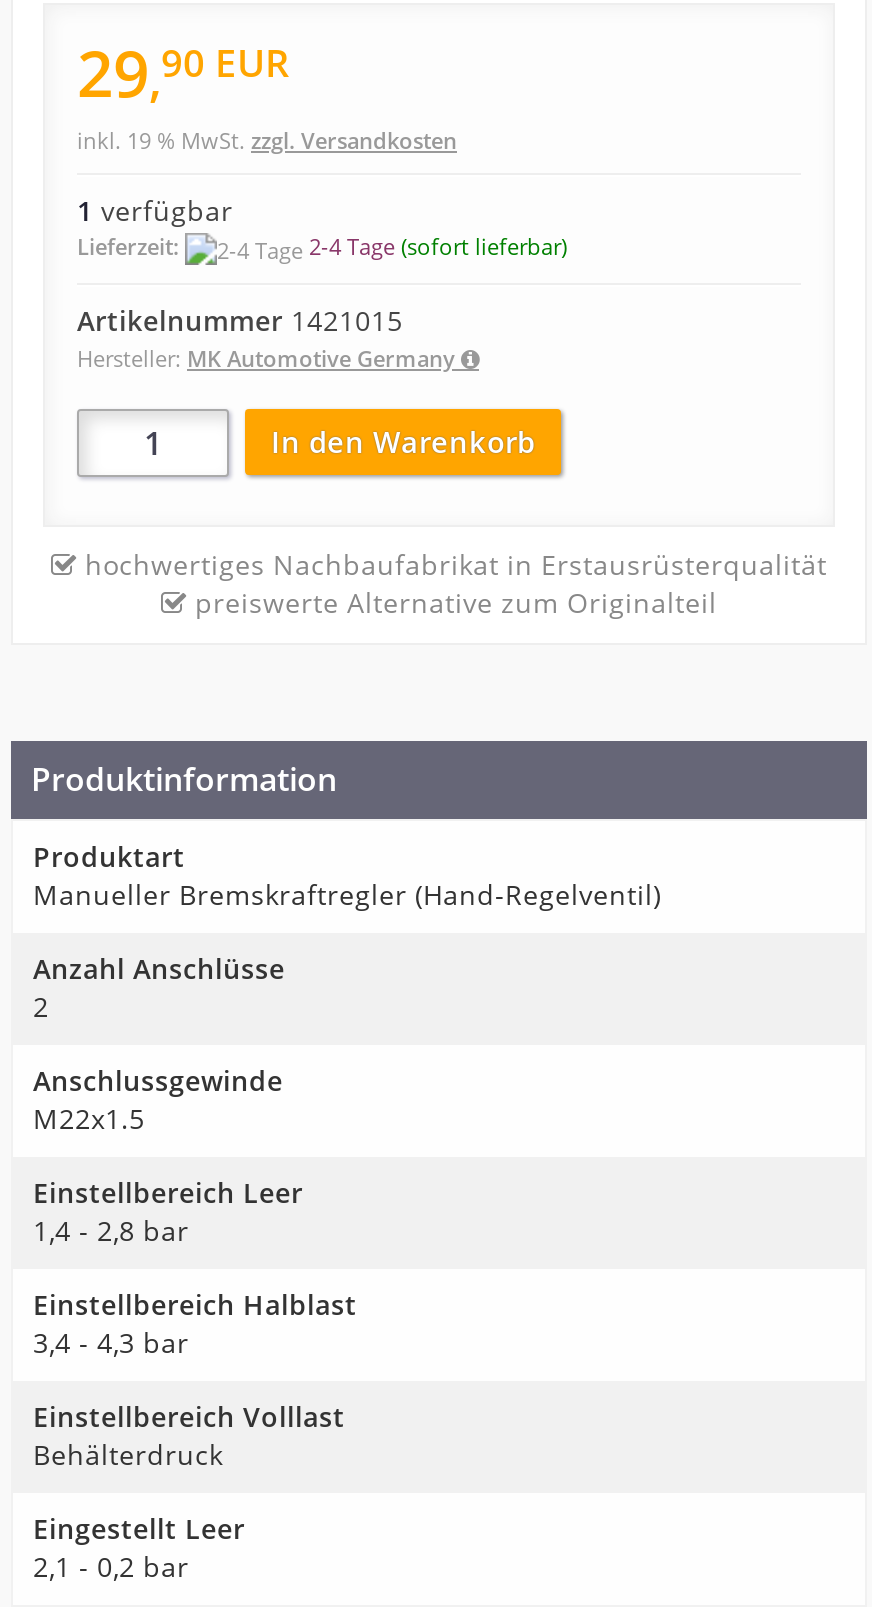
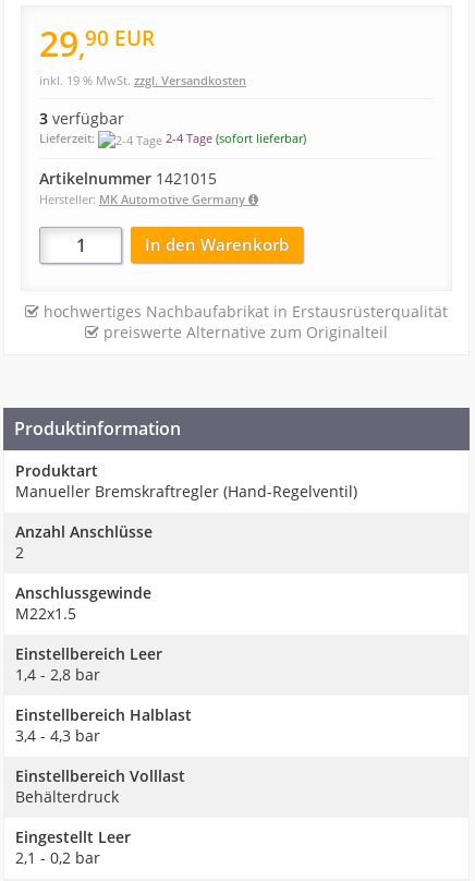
[77,191,233,229] 1 verfügbar -> [39,108,124,129] 3 verfügbar

